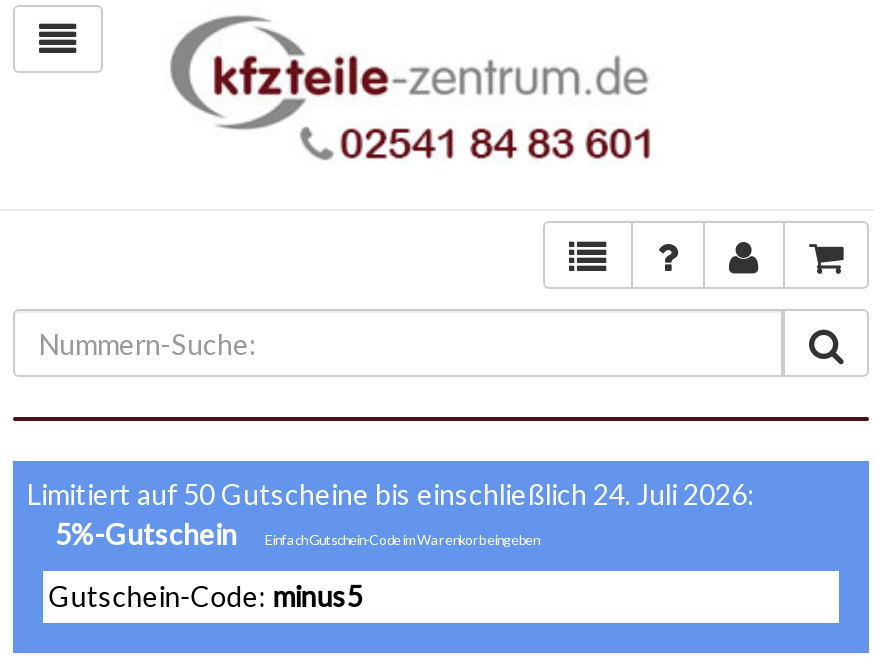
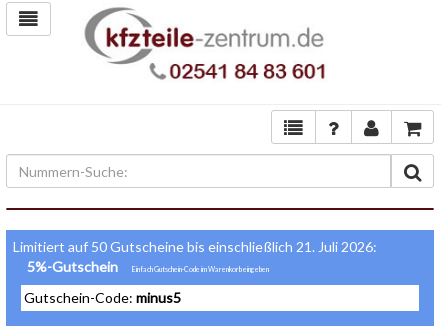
[27,478,755,512] Limitiert auf 50 Gutscheine bis einschließlich 24. Juli 2026: -> [13,238,377,255] Limitiert auf 50 Gutscheine bis einschließlich 21. Juli 2026:

